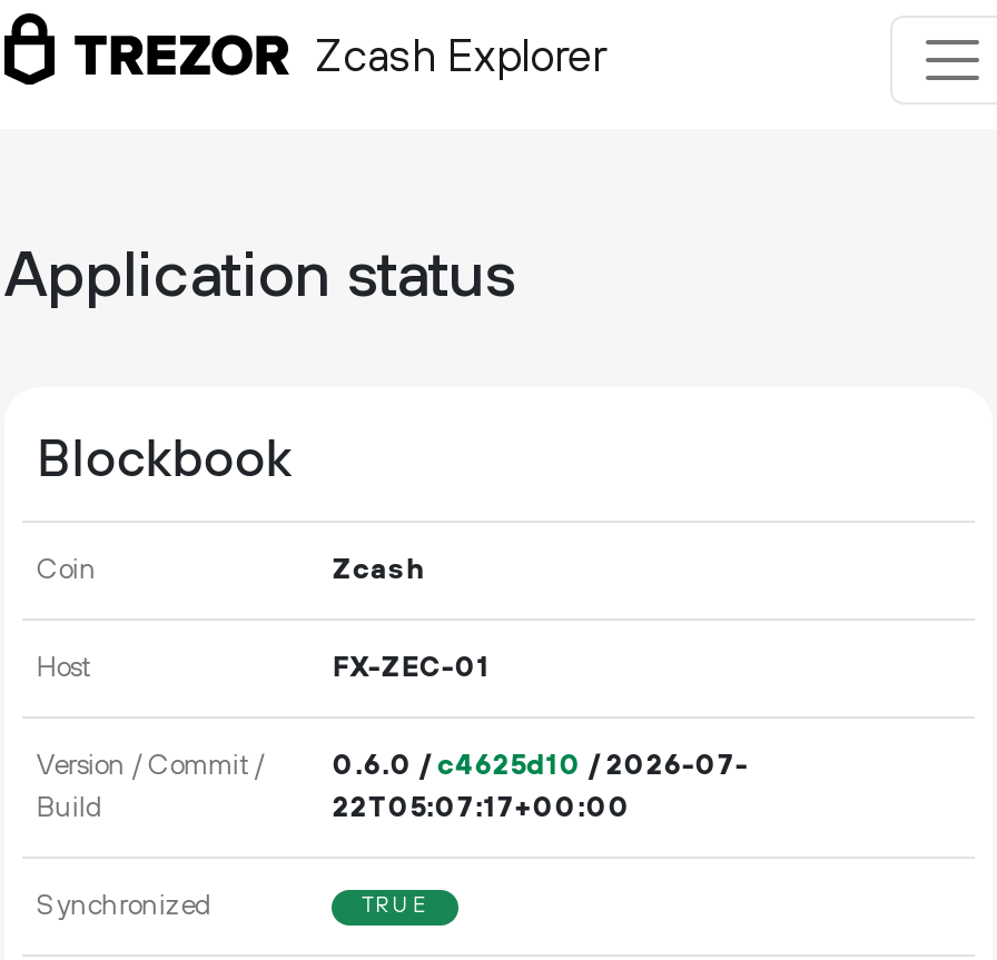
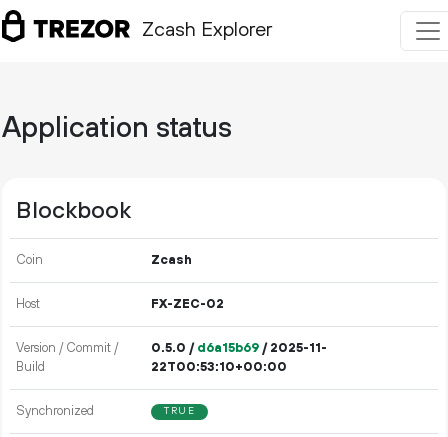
[332,650,490,685] FX-ZEC-01 -> [151,296,224,312] FX-ZEC-02
[332,748,749,825] 0.6.0 / c4625d10 / 2026-07- | 22T05:07:17+00:00 -> [151,340,327,375] 0.5.0 / d6a15b69 / 2025-11- | 22T00:53:10+00:00

